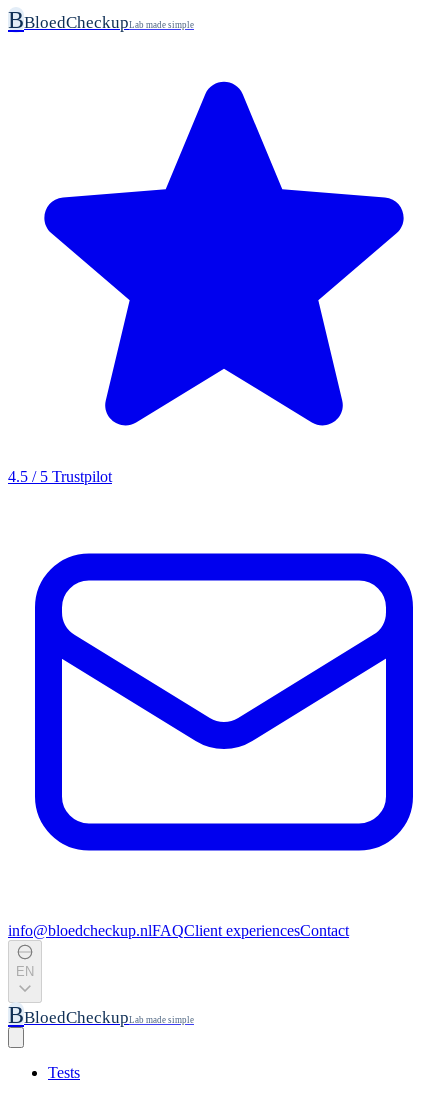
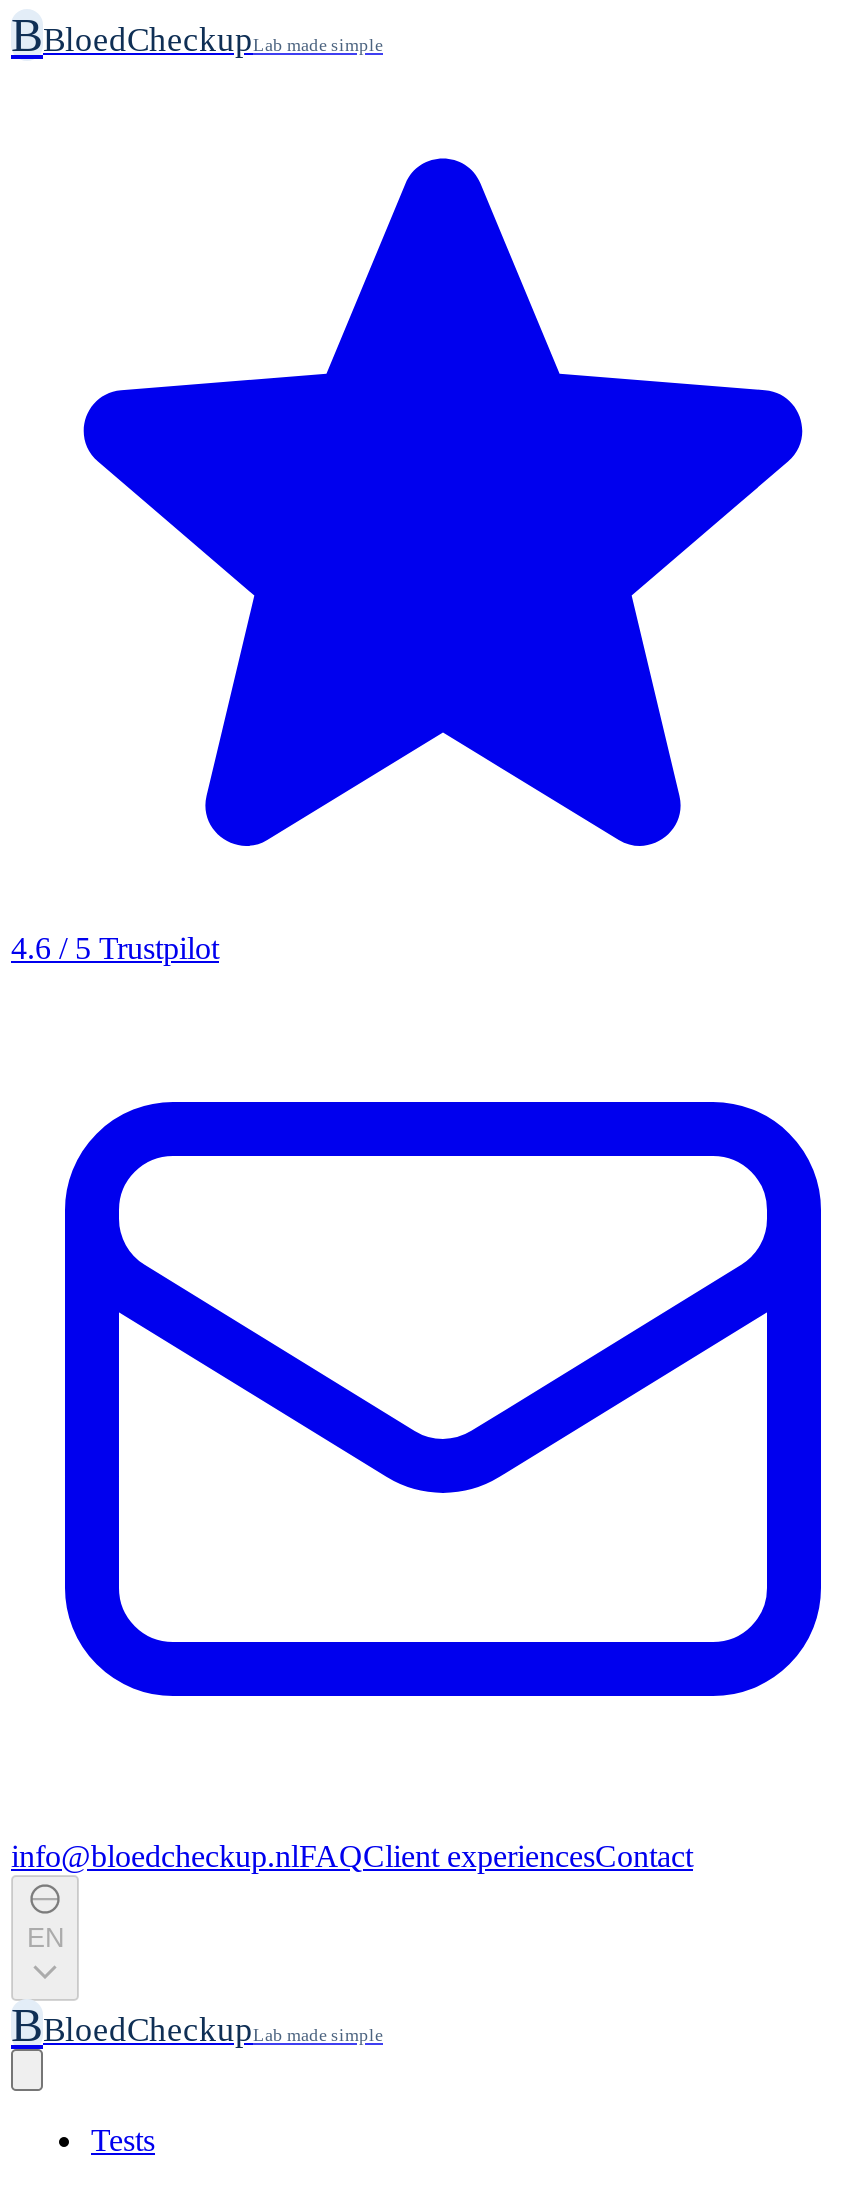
[8,468,112,485] 4.5 / 5 Trustpilot -> [11,931,219,965] 4.6 / 5 Trustpilot

